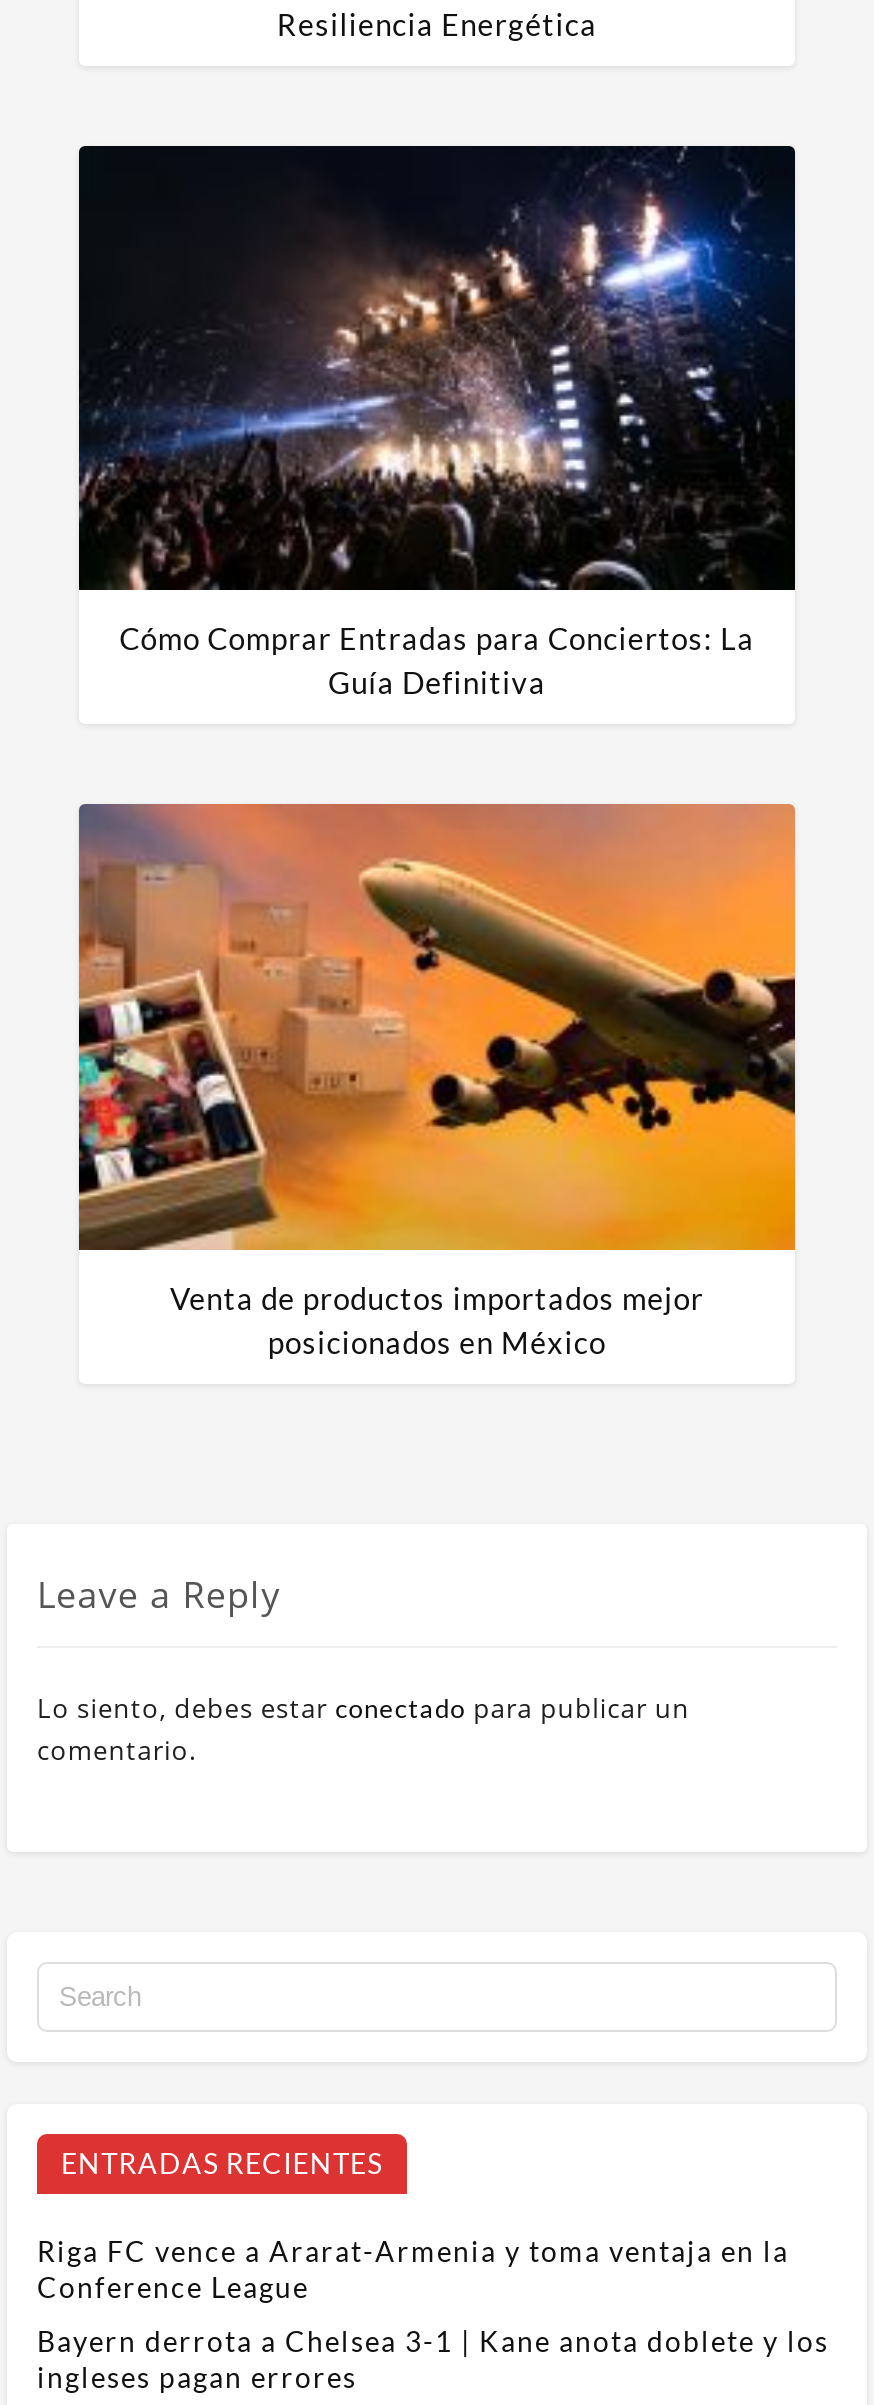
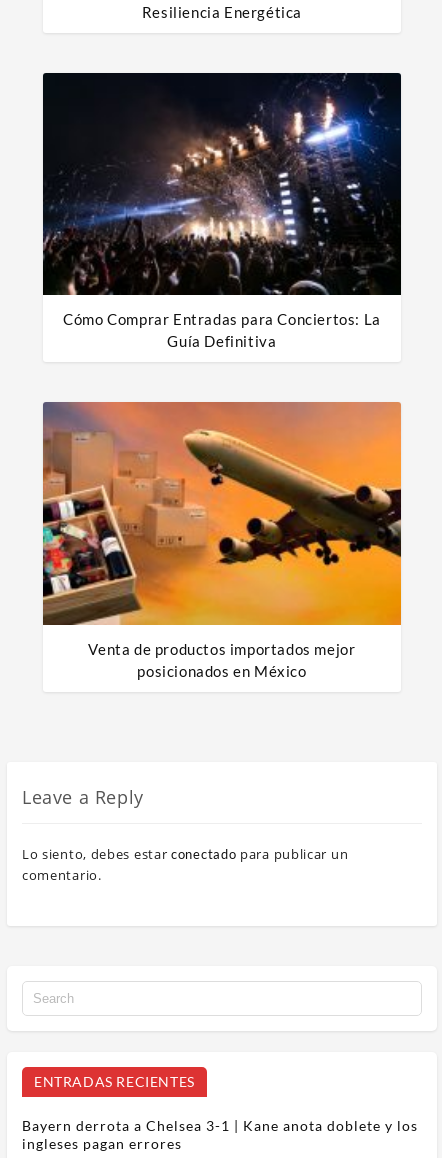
[37,2234,789,2304] Riga FC vence a Ararat-Armenia y toma ventaja en la | Conference League -> none

